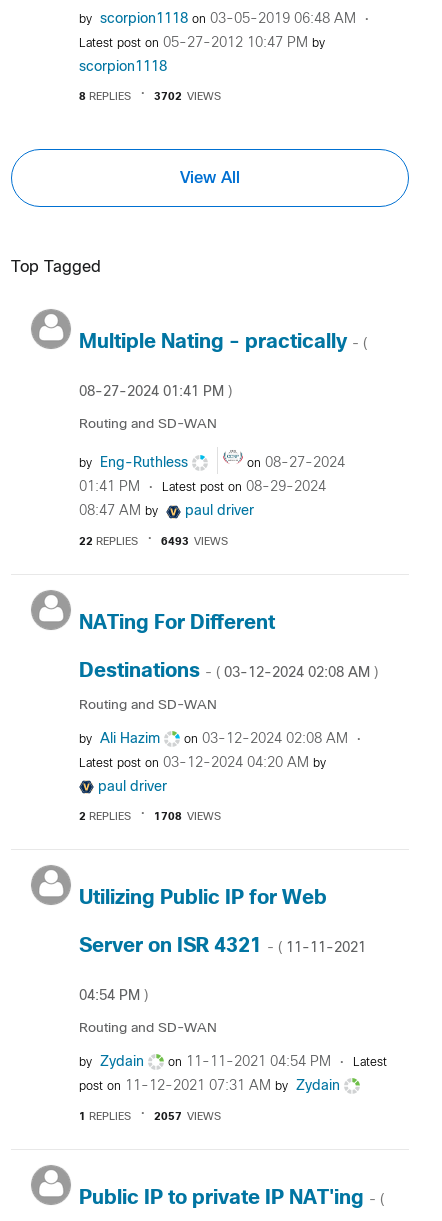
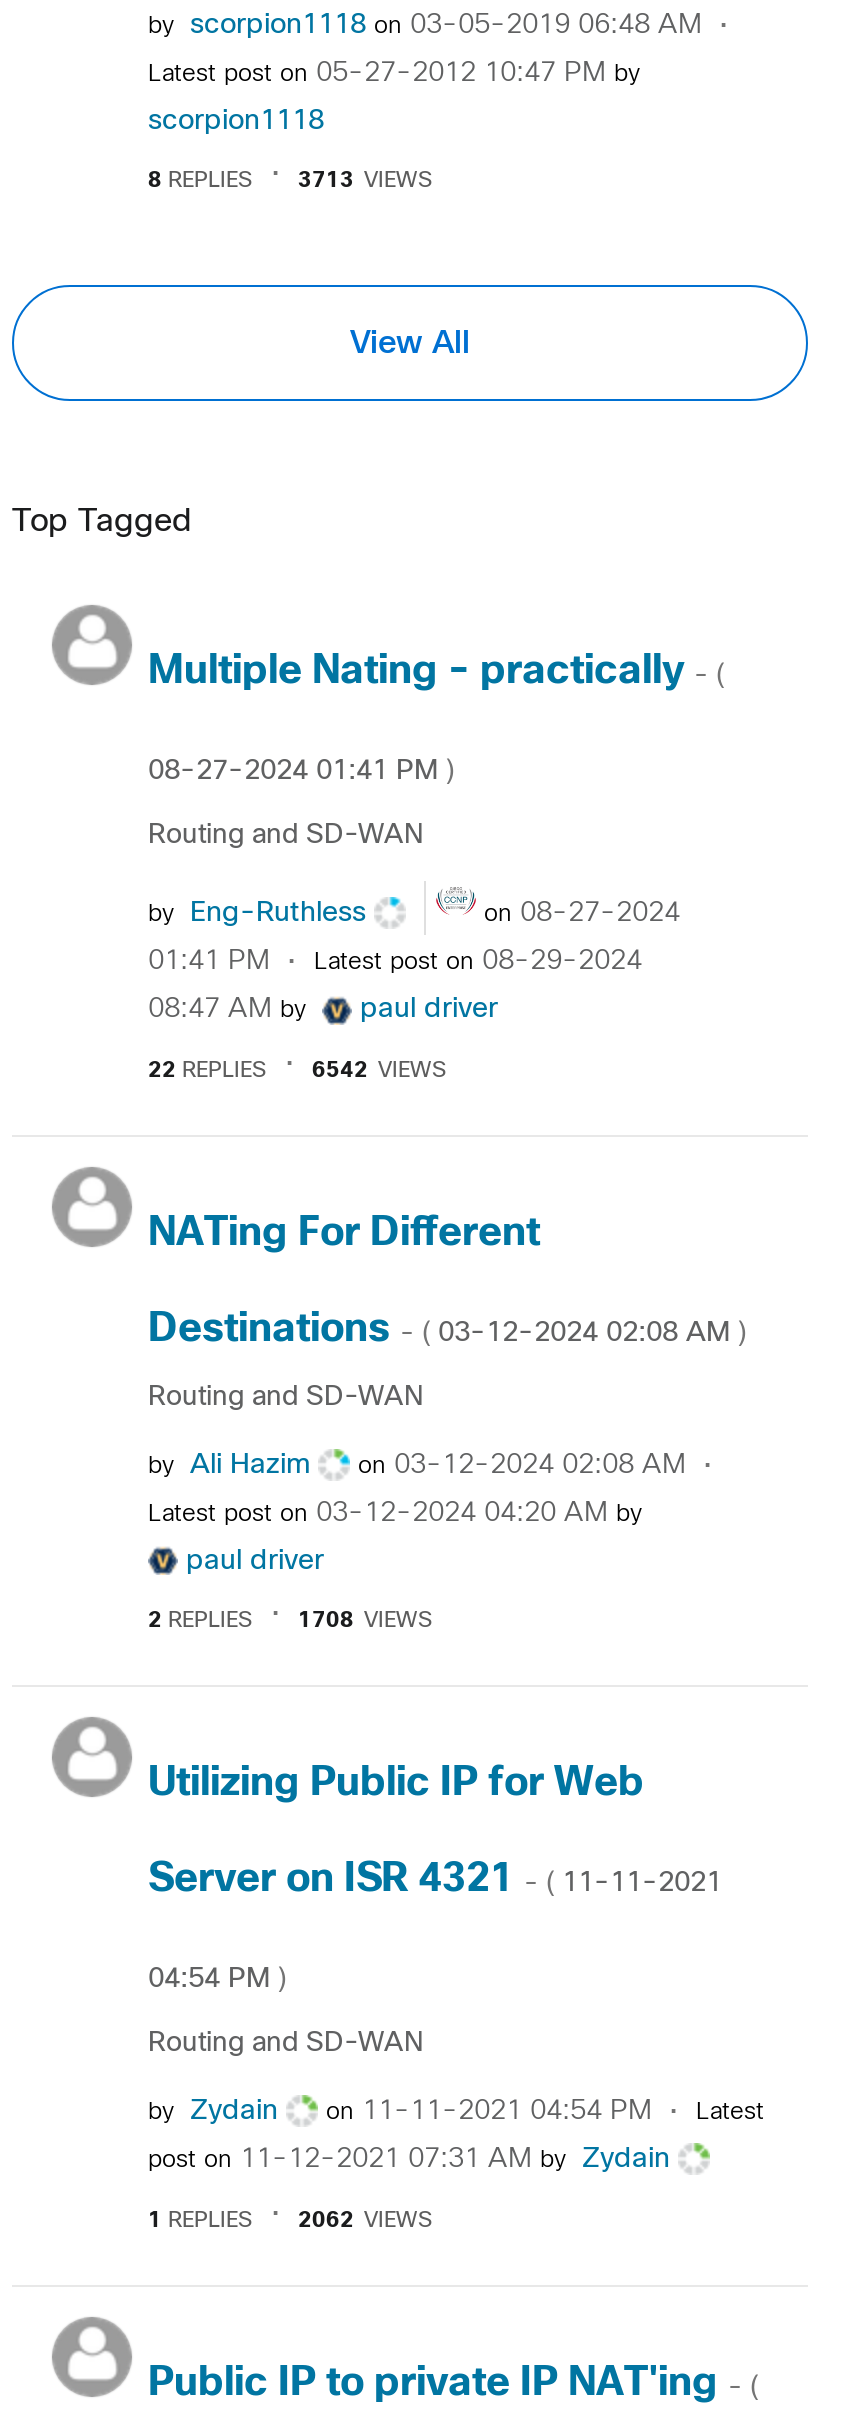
[154,92,221,102] 3702 VIEWS -> [298,171,432,191] 3713 VIEWS
[161,536,228,546] 6493 VIEWS -> [312,1060,446,1080] 6542 VIEWS
[154,1111,221,1121] 2057 VIEWS -> [298,2210,432,2230] 2062 VIEWS

